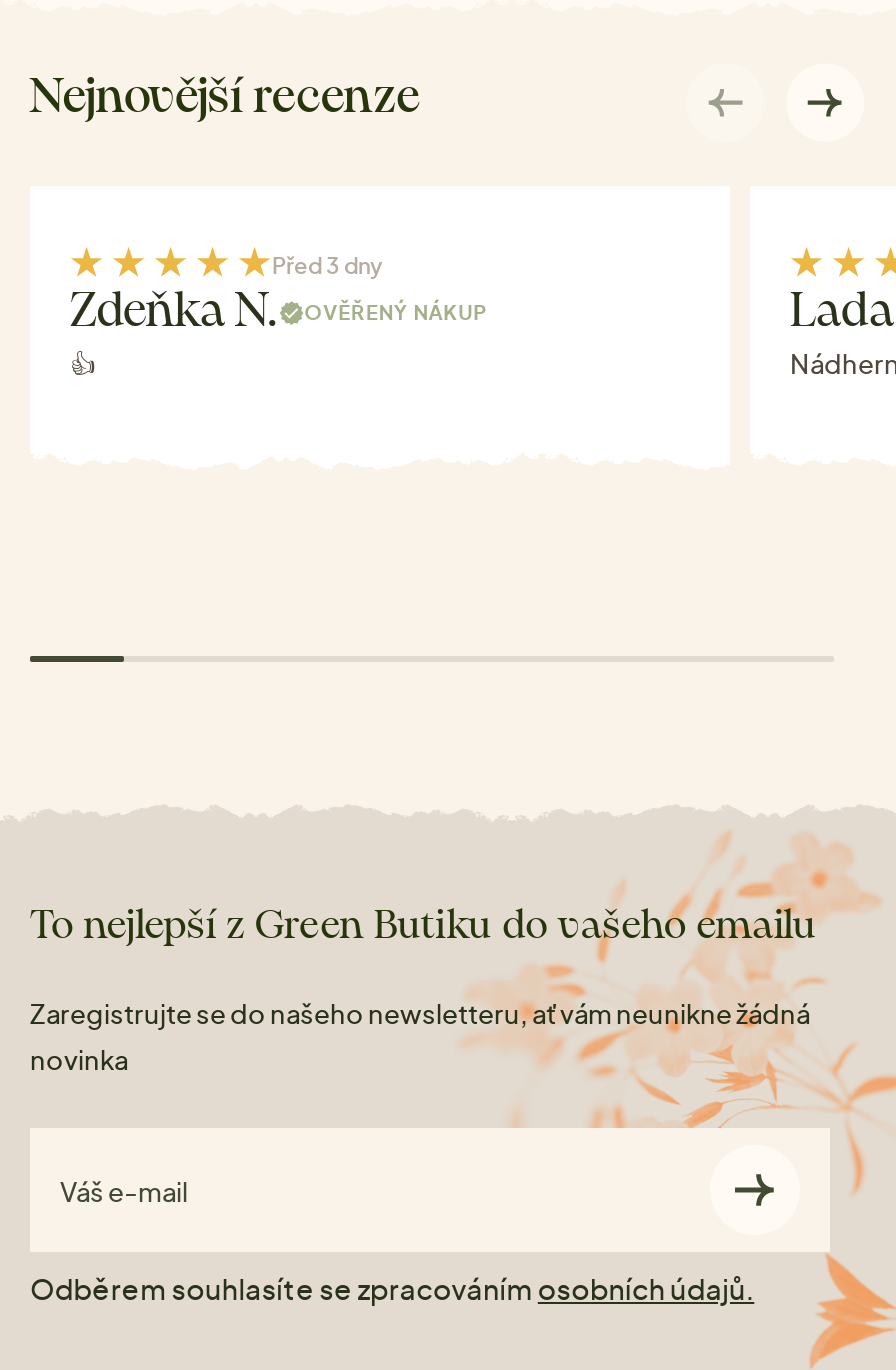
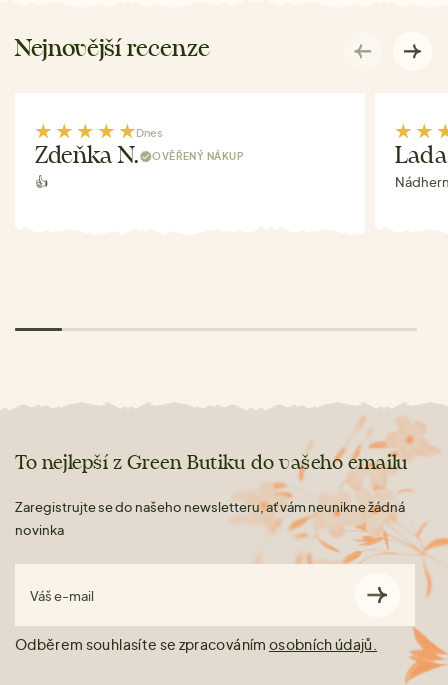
[272,253,382,279] Před 3 dny -> [136,126,163,139] Dnes

